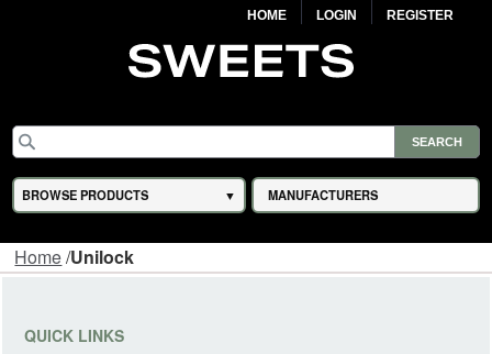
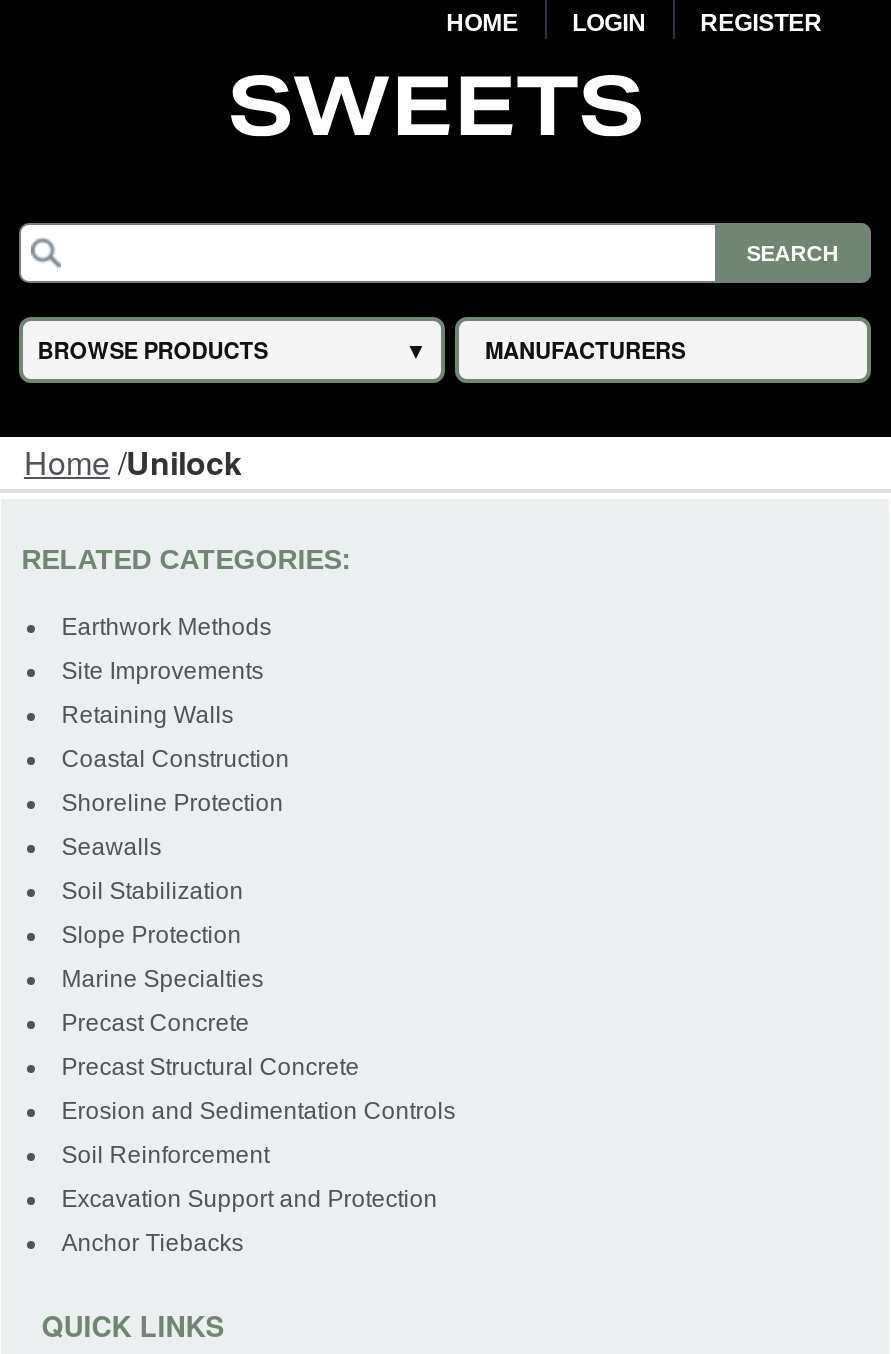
none -> [21,543,455,1257] RELATED CATEGORIES: | Earthwork Methods | Site Improvements | Retaining Walls | Coastal Construction | Shoreline Protection | Seawalls | Soil Stabilization | Slope Protection | Marine Specialties | Precast Concrete | Precast Structural Concrete | Erosion and Sedimentation Controls | Soil Reinforcement | Excavation Support and Protection | Anchor Tiebacks

